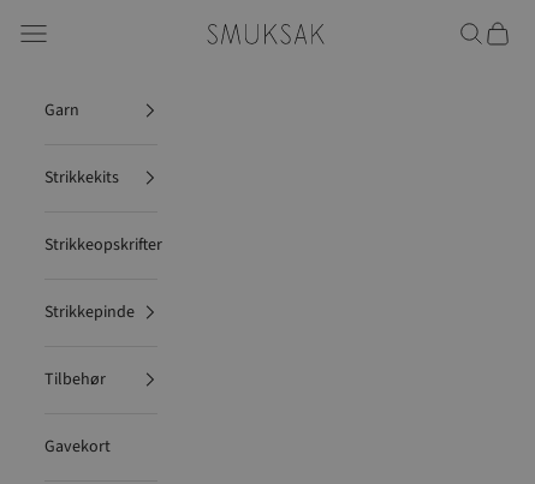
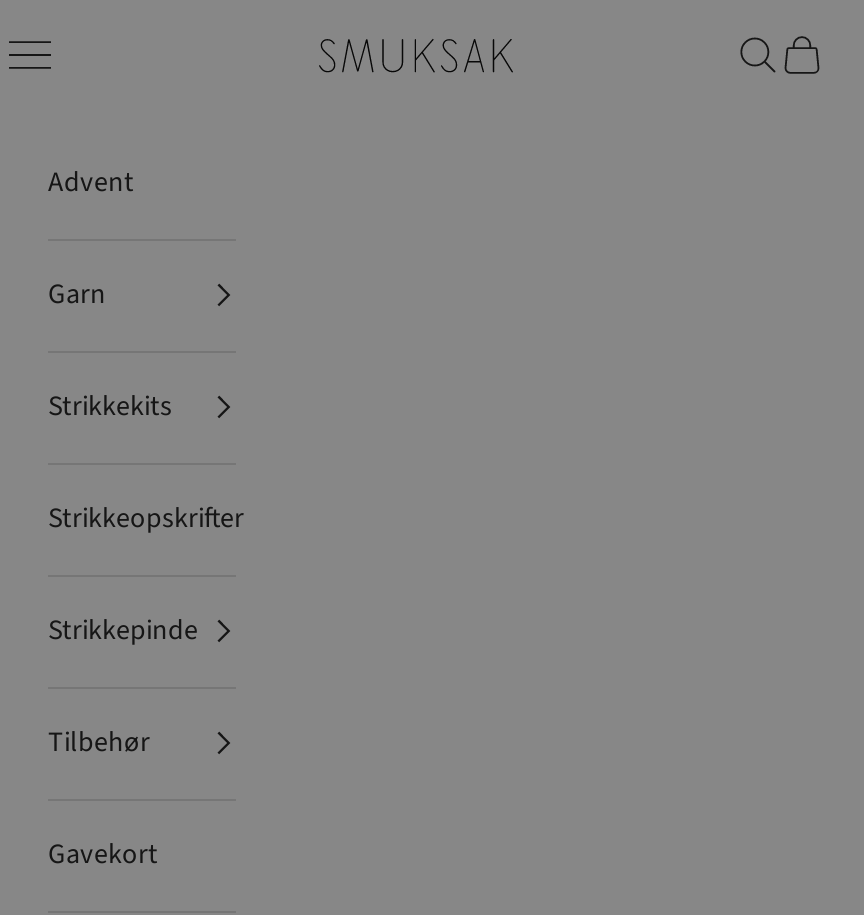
none -> [48,162,134,202] Advent

